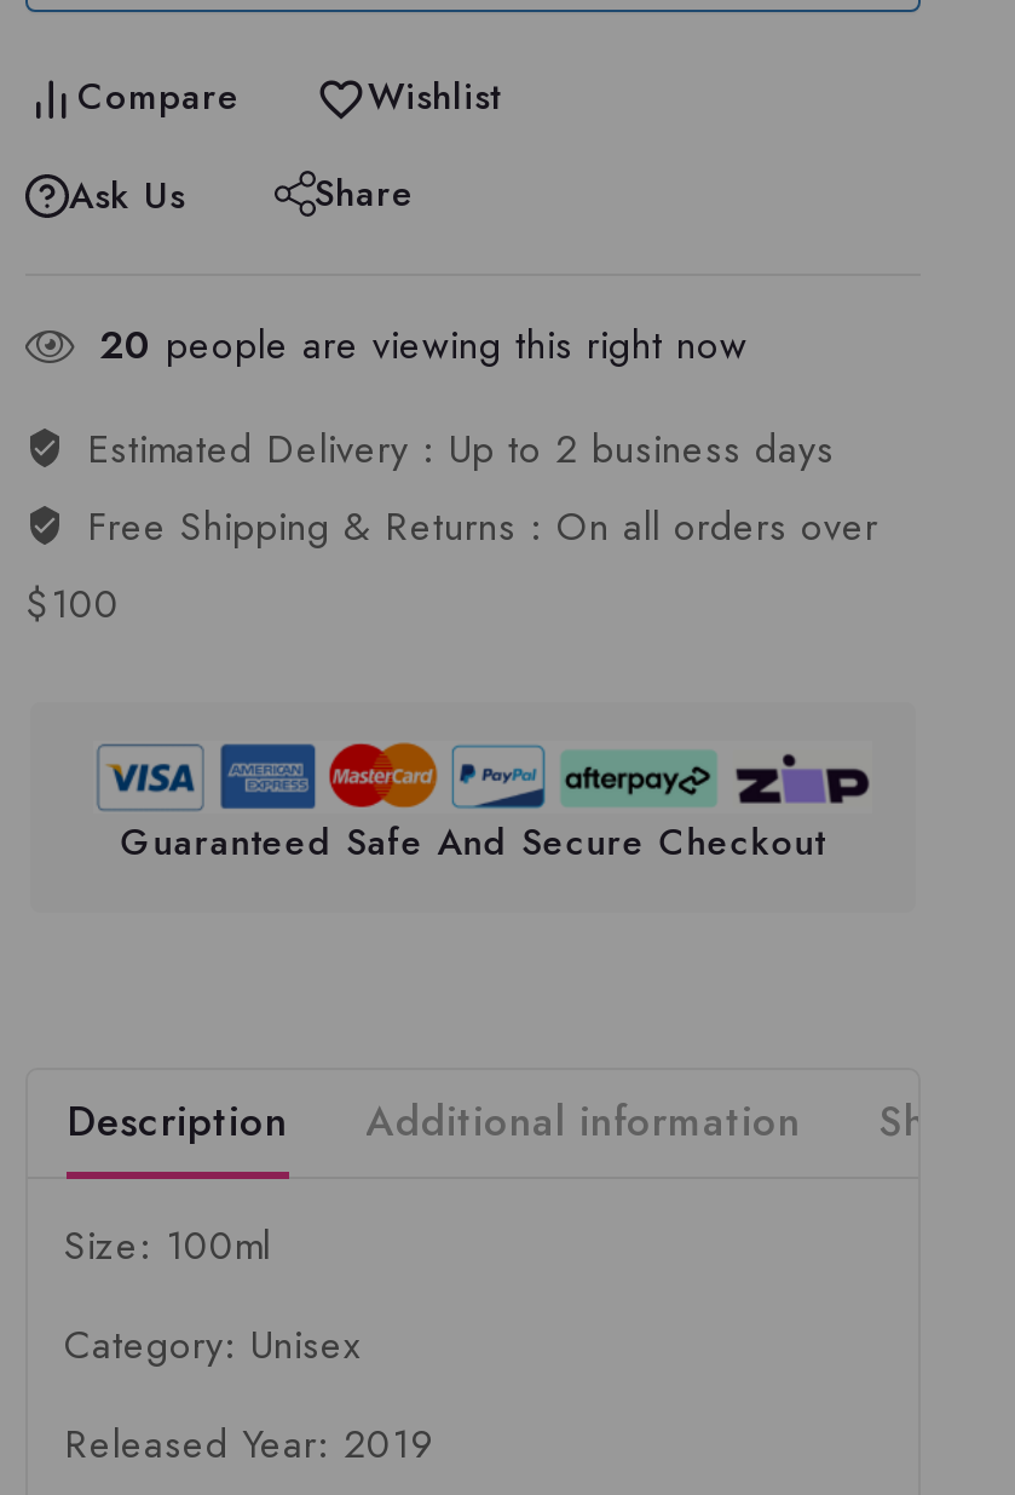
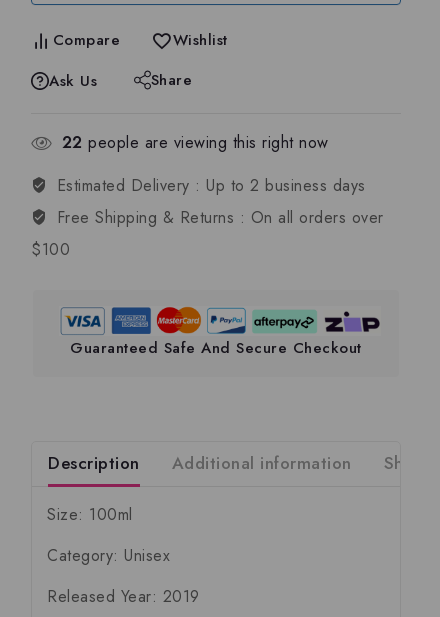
[99,318,748,374] 20 people are viewing this right now -> [61,131,328,154] 22 people are viewing this right now

